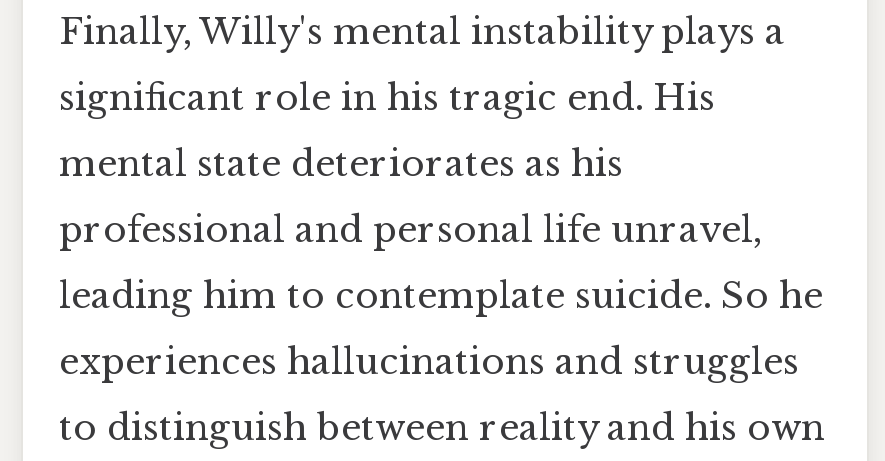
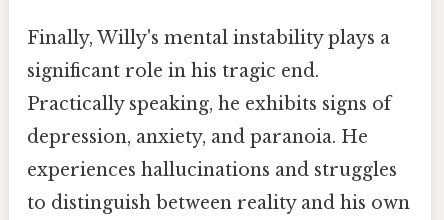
[59,76,823,318] significant role in his tragic end. His | mental state deteriorates as his | professional and personal life unravel, | leading him to contemplate suicide. So he -> [27,60,391,148] significant role in his tragic end. | Practically speaking, he exhibits signs of | depression, anxiety, and paranoia. He

